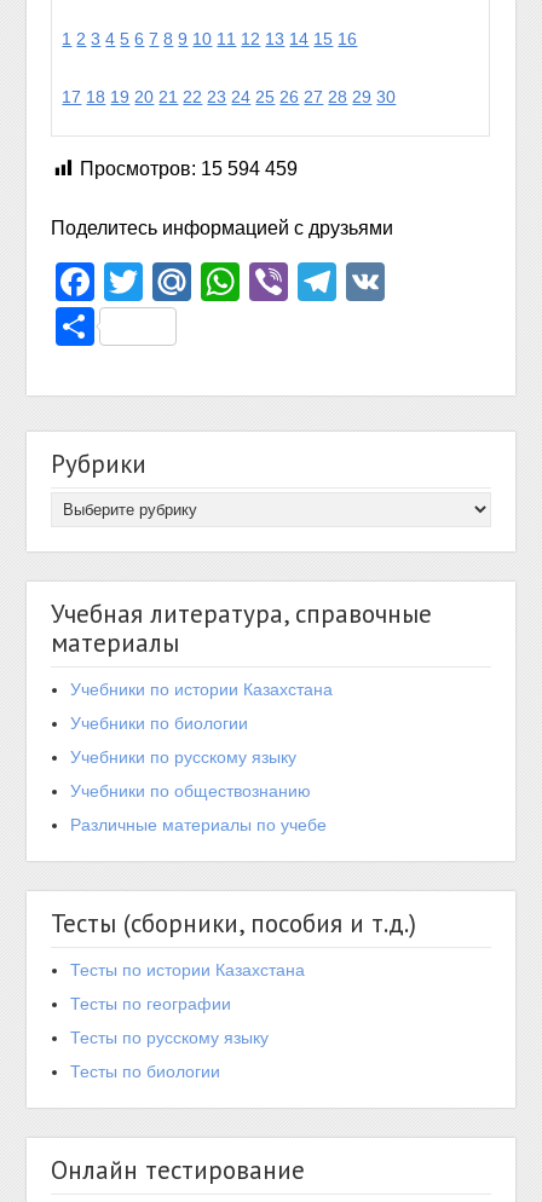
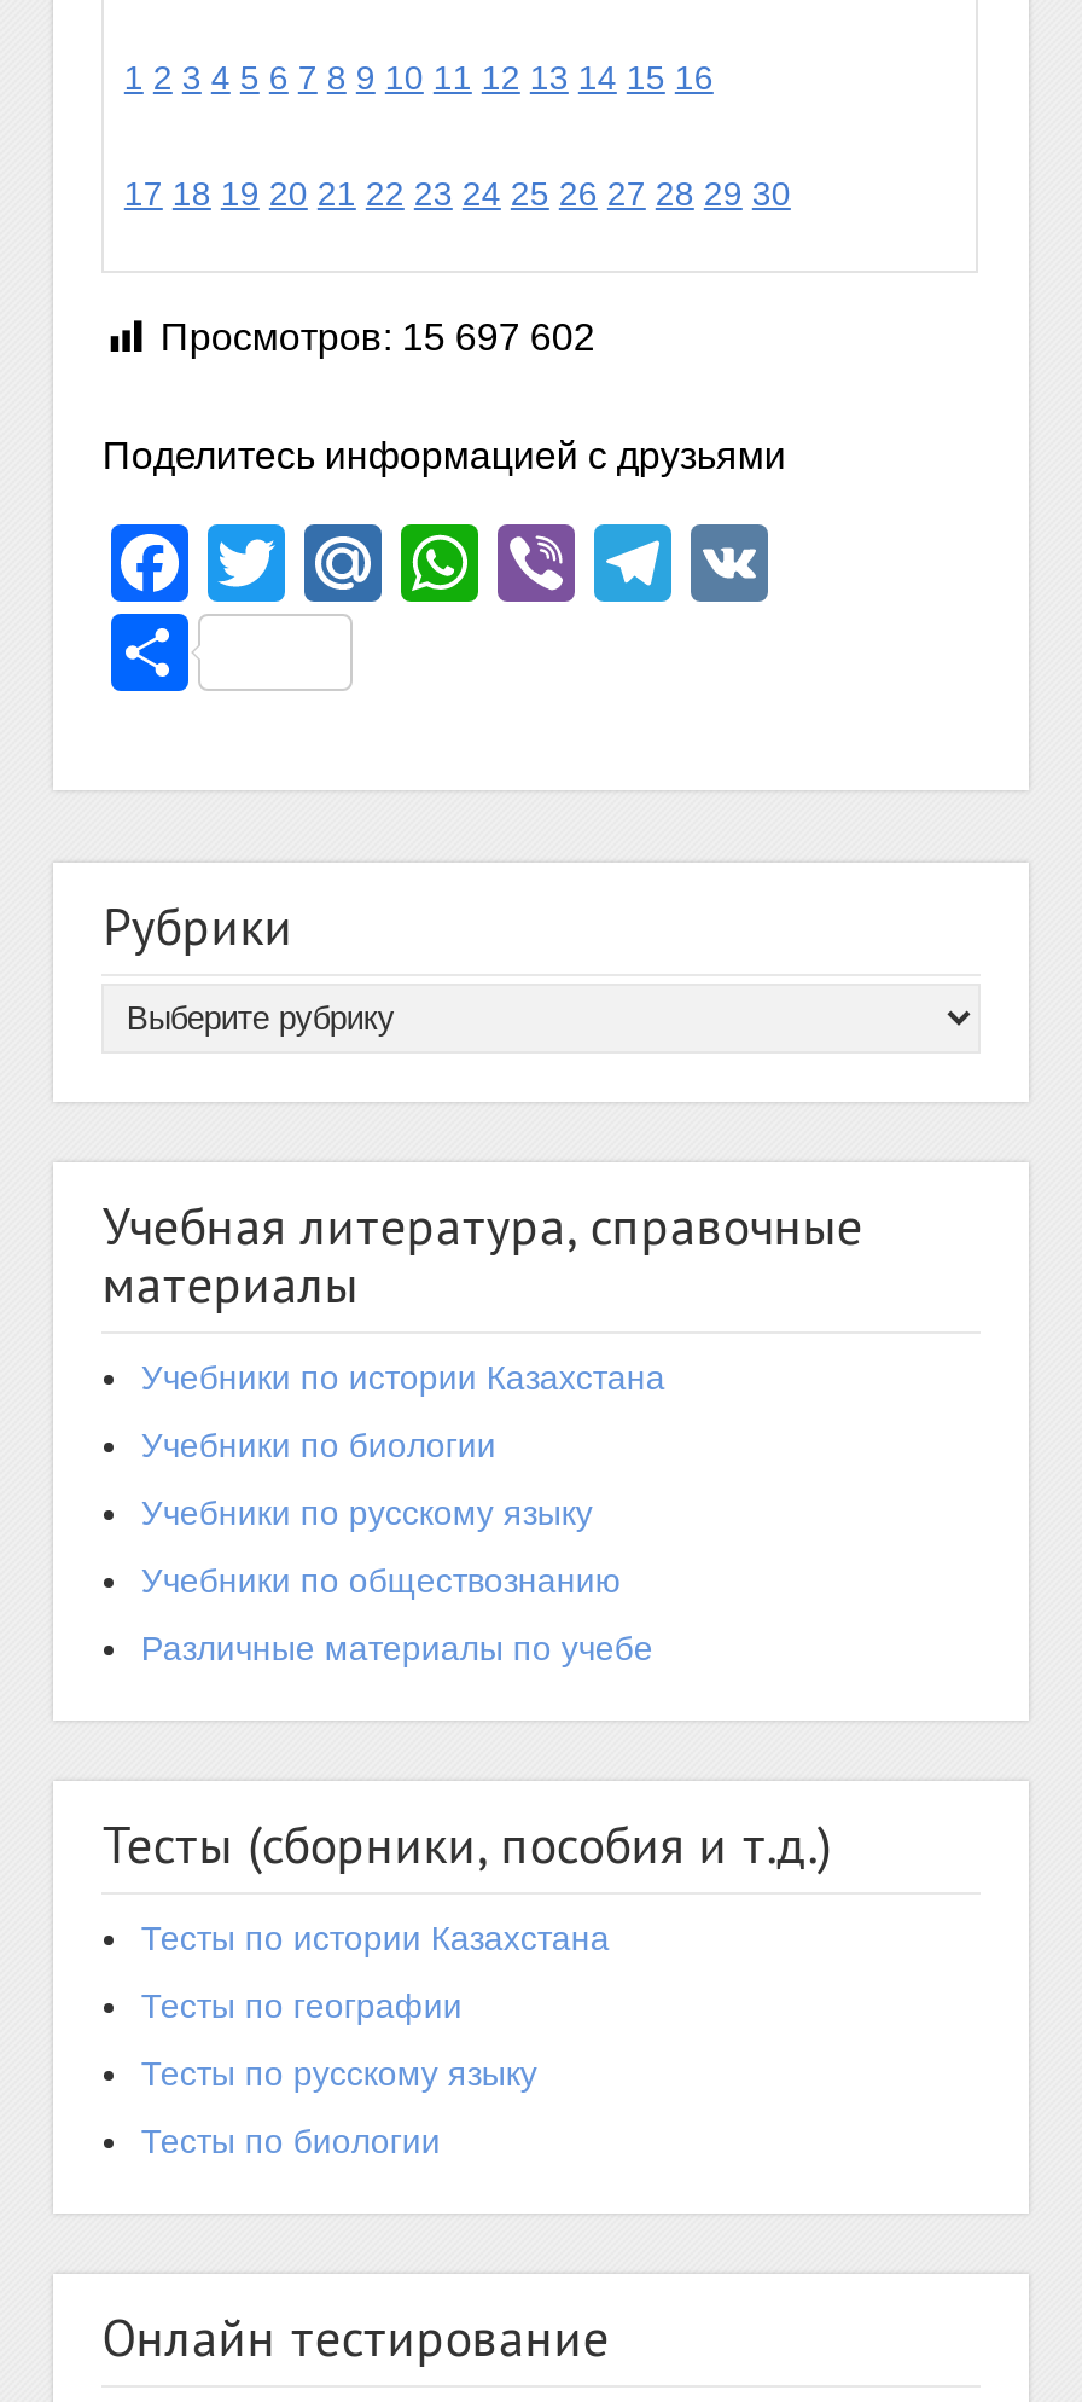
[80,158,298,179] Просмотров: 15 594 459 -> [160,317,595,358] Просмотров: 15 697 602

